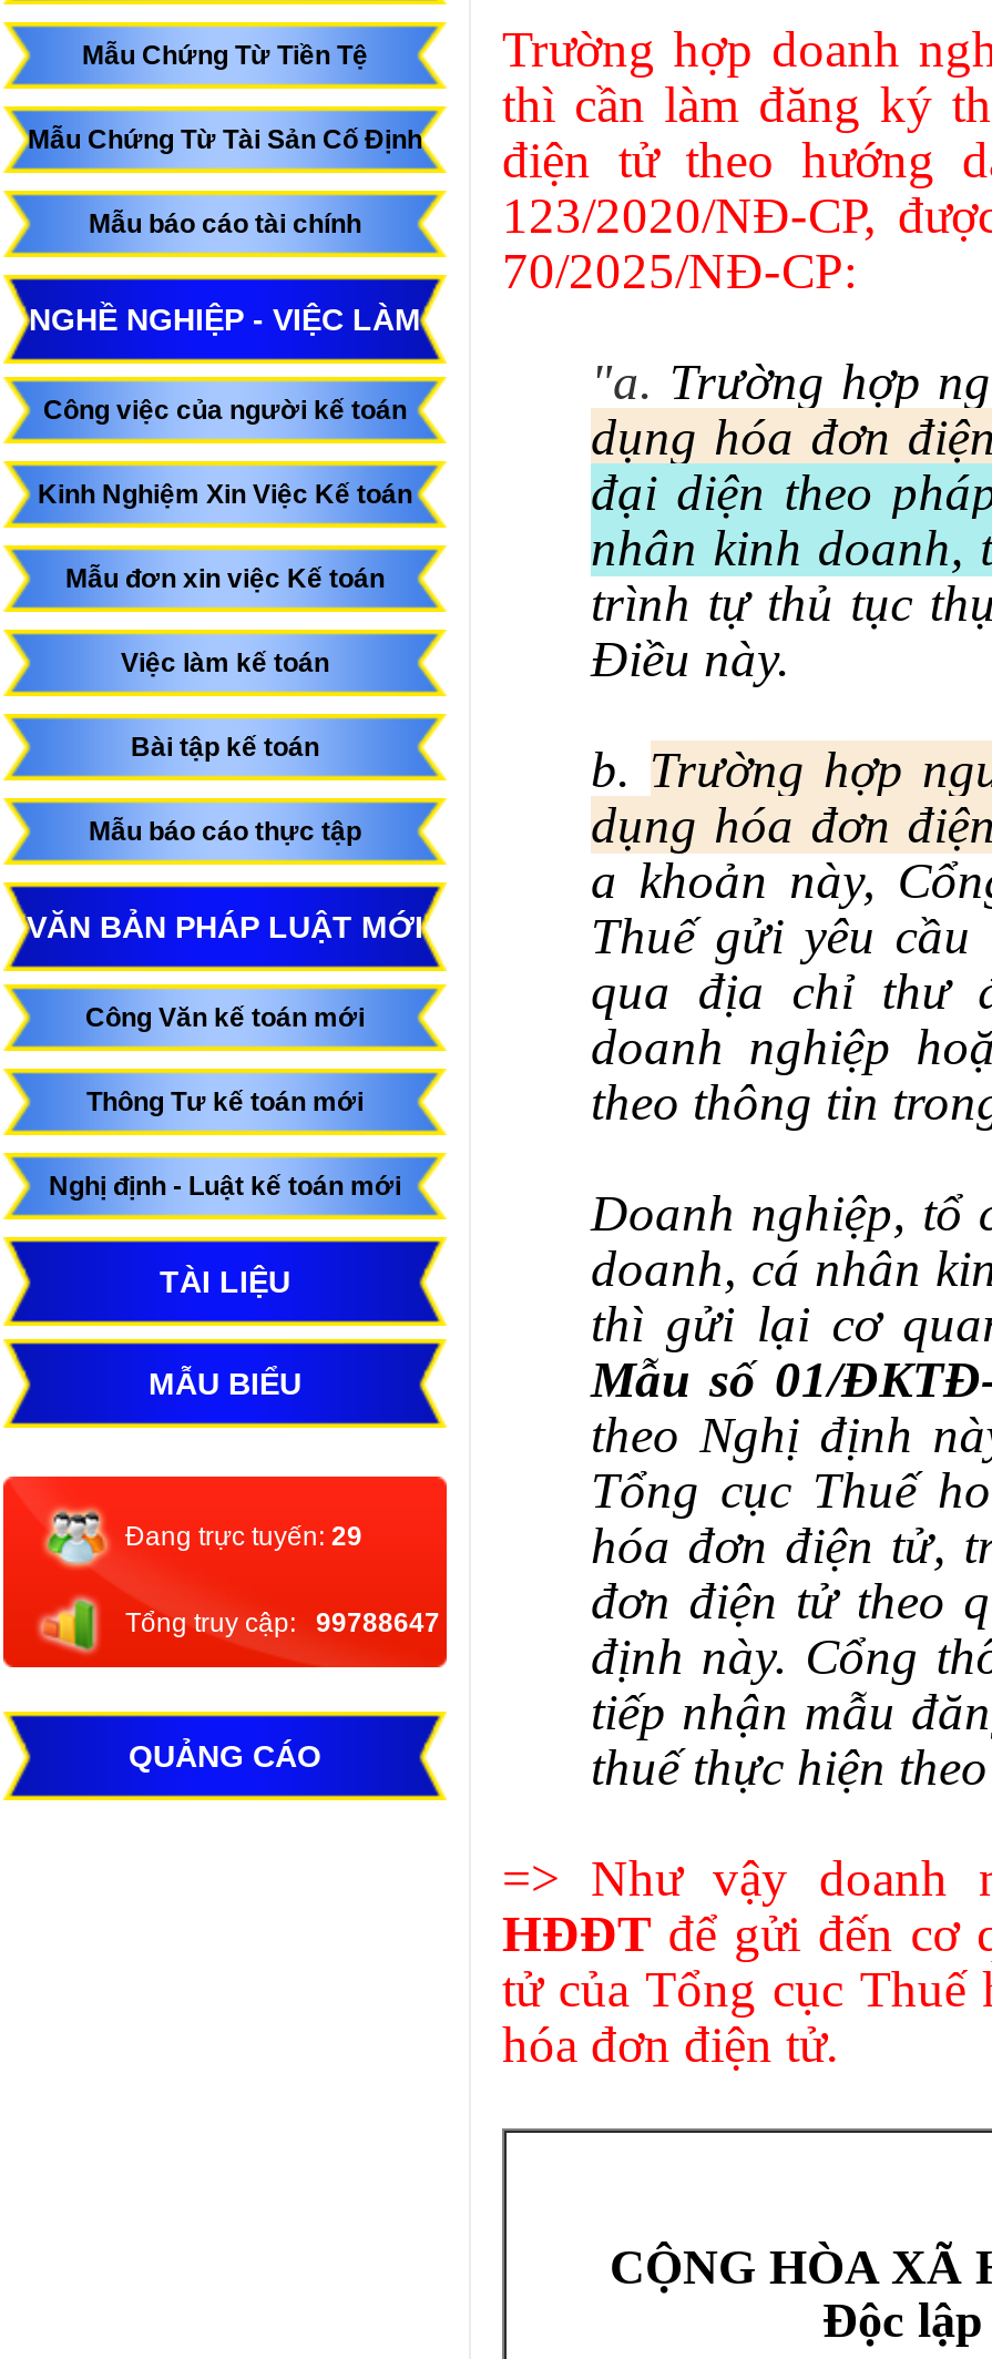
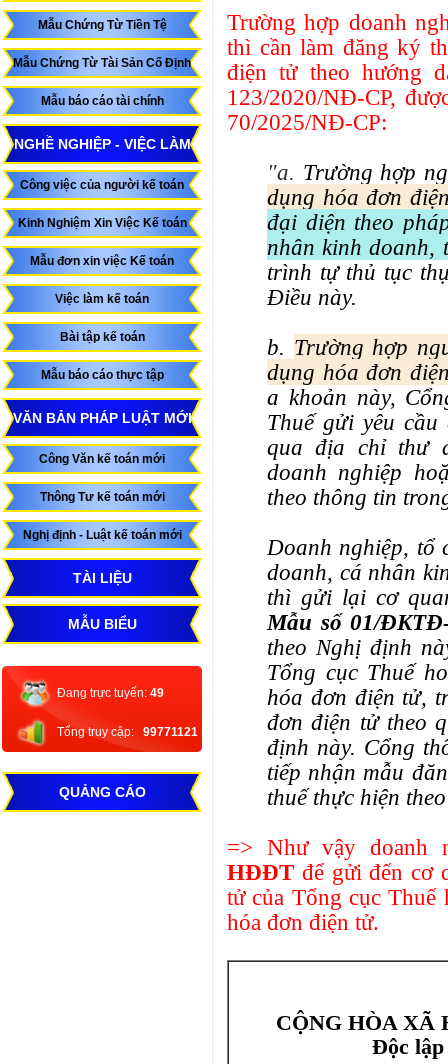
[125,1521,362,1552] Đang trực tuyến: 29 -> [57,686,164,700] Đang trực tuyến: 49
[125,1607,440,1638] Tổng truy cập: 99788647 -> [57,725,198,739] Tổng truy cập: 99771121

